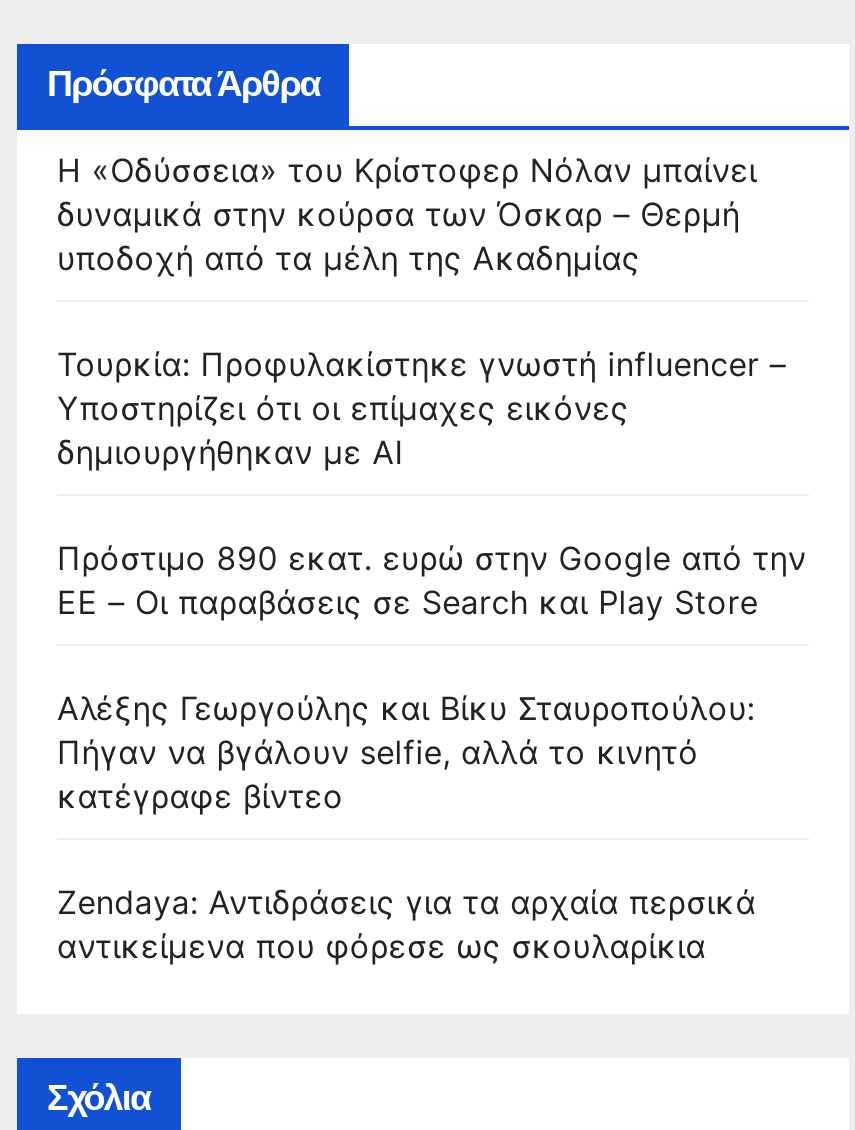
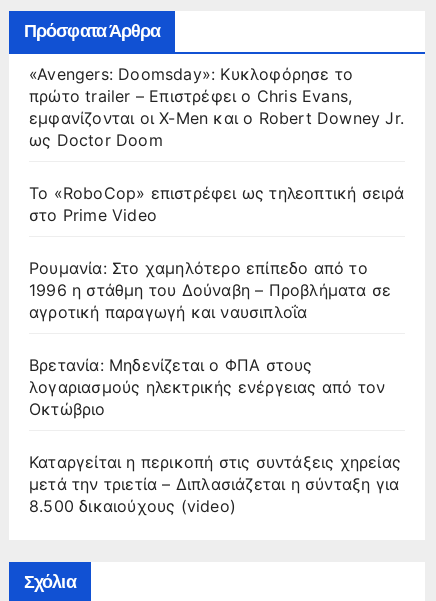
[57,149,757,277] Η «Οδύσσεια» του Κρίστοφερ Νόλαν μπαίνει | δυναμικά στην κούρσα των Όσκαρ – Θερμή | υποδοχή από τα μέλη της Ακαδημίας -> [29,64,404,150] «Avengers: Doomsday»: Κυκλοφόρησε το | πρώτο trailer – Επιστρέφει ο Chris Evans, | εμφανίζονται οι X-Men και ο Robert Downey Jr. | ως Doctor Doom
[57,343,786,471] Τουρκία: Προφυλακίστηκε γνωστή influencer – | Υποστηρίζει ότι οι επίμαχες εικόνες | δημιουργήθηκαν με AI -> [29,183,405,225] Το «RoboCop» επιστρέφει ως τηλεοπτική σειρά | στο Prime Video
[57,537,806,621] Πρόστιμο 890 εκατ. ευρώ στην Google από την | ΕΕ – Οι παραβάσεις σε Search και Play Store -> [29,258,391,322] Ρουμανία: Στο χαμηλότερο επίπεδο από το | 1996 η στάθμη του Δούναβη – Προβλήματα σε | αγροτική παραγωγή και ναυσιπλοΐα
[57,687,755,815] Αλέξης Γεωργούλης και Βίκυ Σταυροπούλου: | Πήγαν να βγάλουν selfie, αλλά το κινητό | κατέγραφε βίντεο -> [29,355,385,419] Βρετανία: Μηδενίζεται ο ΦΠΑ στους | λογαριασμούς ηλεκτρικής ενέργειας από τον | Οκτώβριο
[57,881,756,965] Zendaya: Αντιδράσεις για τα αρχαία περσικά | αντικείμενα που φόρεσε ως σκουλαρίκια -> [29,452,401,516] Καταργείται η περικοπή στις συντάξεις χηρείας | μετά την τριετία – Διπλασιάζεται η σύνταξη για | 8.500 δικαιούχους (video)

